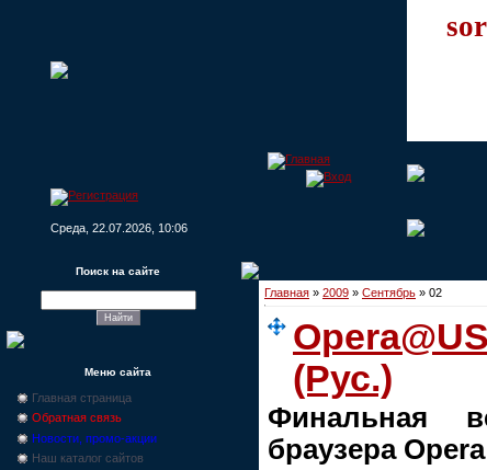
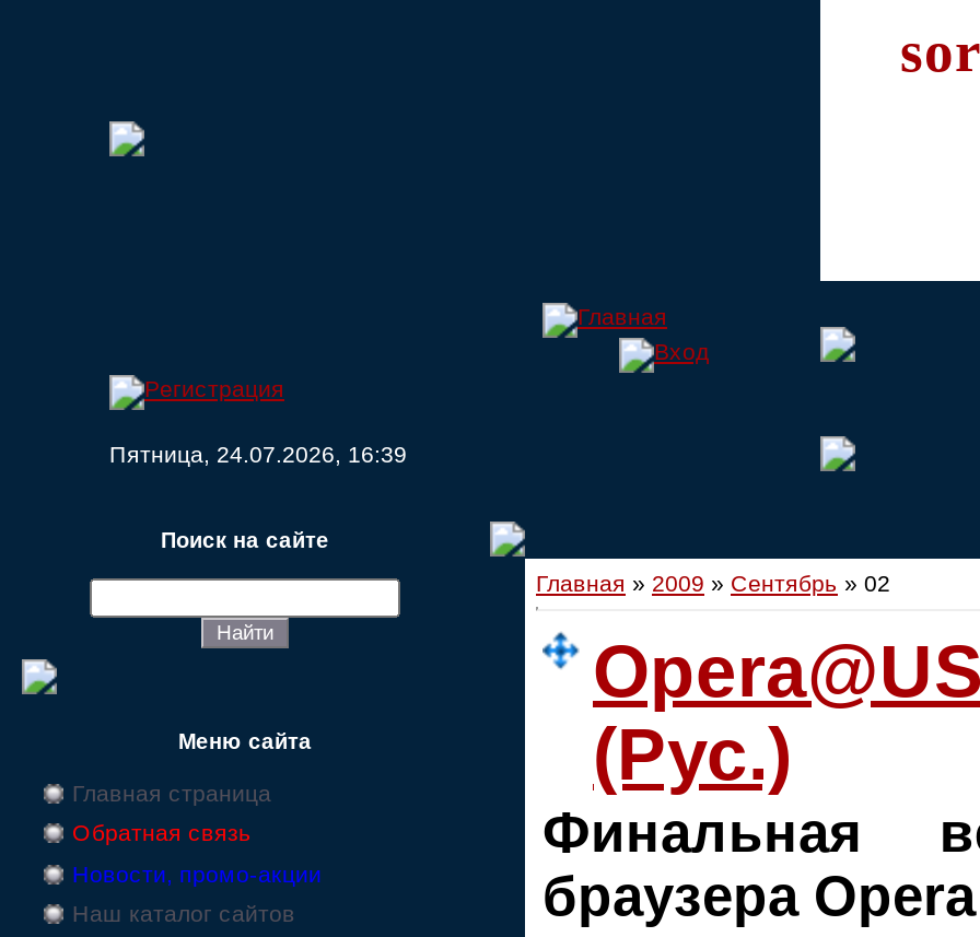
[50,221,188,234] Среда, 22.07.2026, 10:06 -> [109,441,407,467] Пятница, 24.07.2026, 16:39

